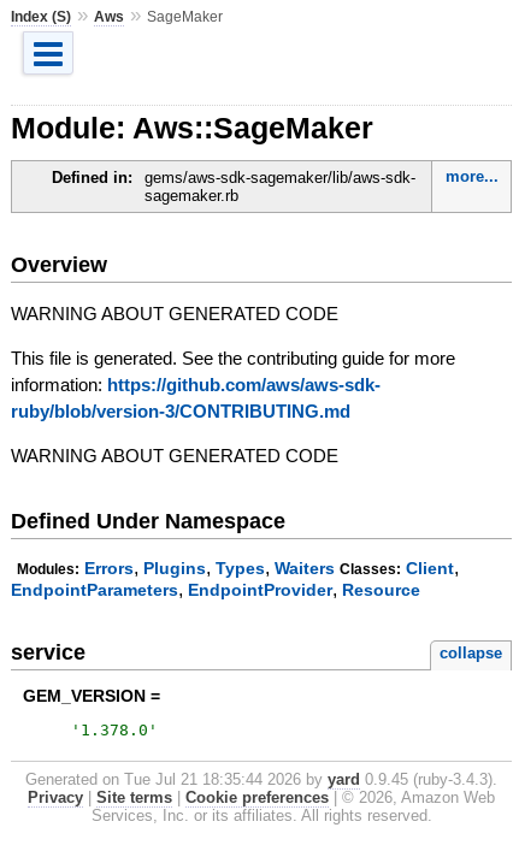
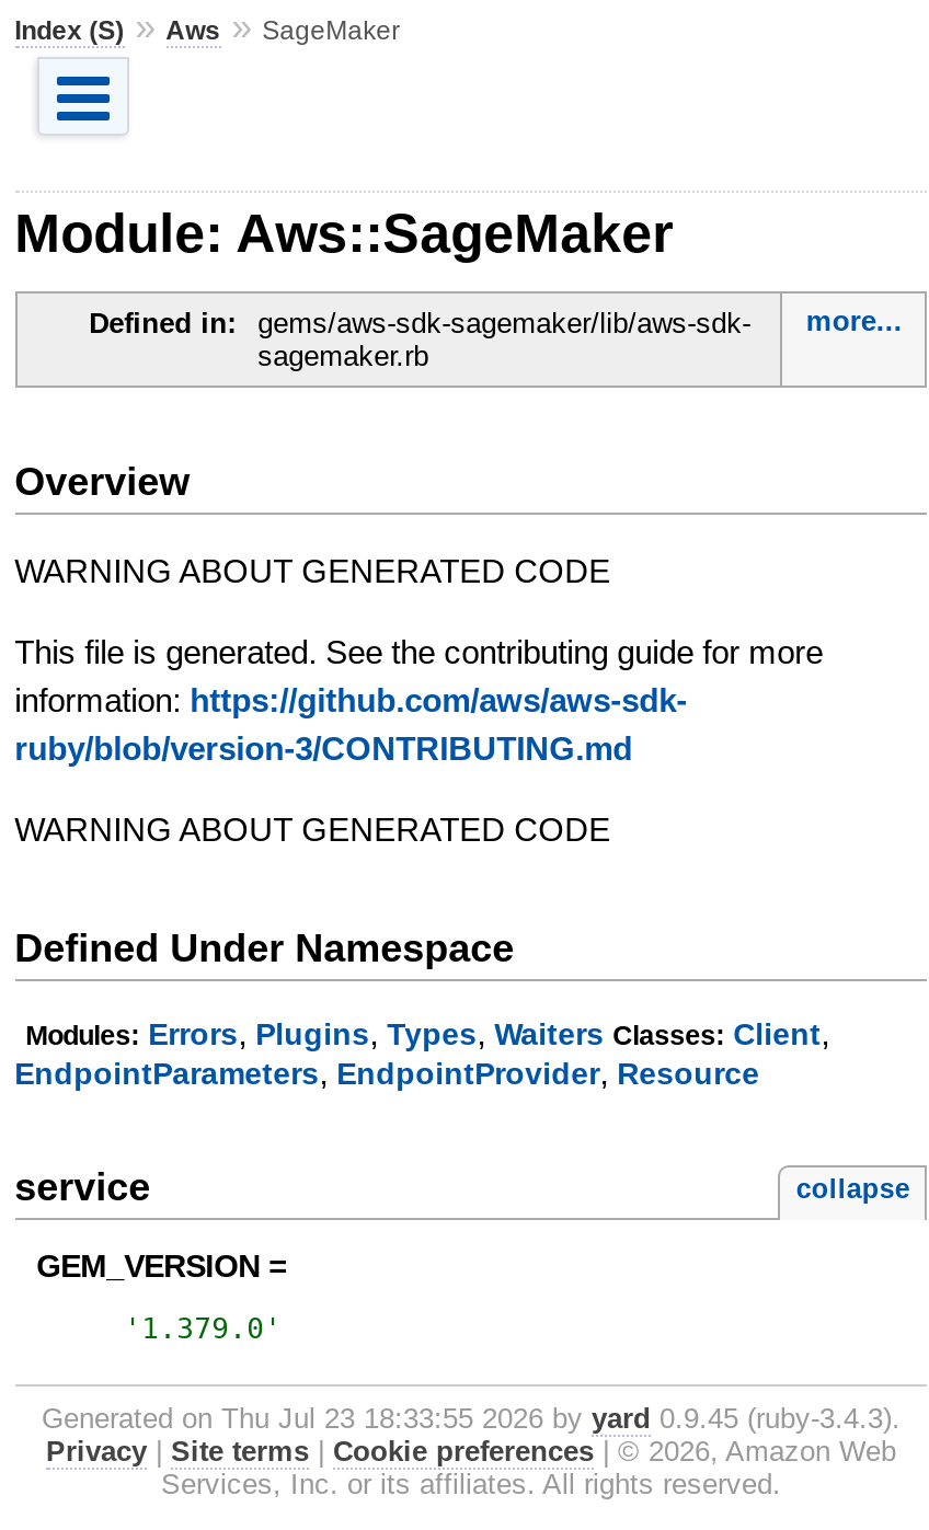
[71,721,157,739] ' 1.378.0 ' -> [124,1312,282,1345] ' 1.379.0 '
[25,770,497,788] Generated on Tue Jul 21 18:35:44 2026 by yard 0.9.45 (ruby-3.4.3). -> [42,1402,901,1434] Generated on Thu Jul 23 18:33:55 2026 by yard 0.9.45 (ruby-3.4.3).

